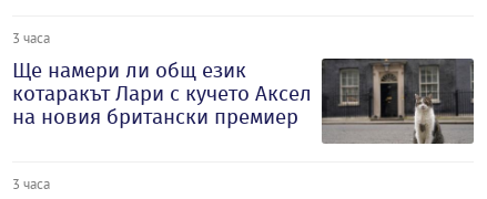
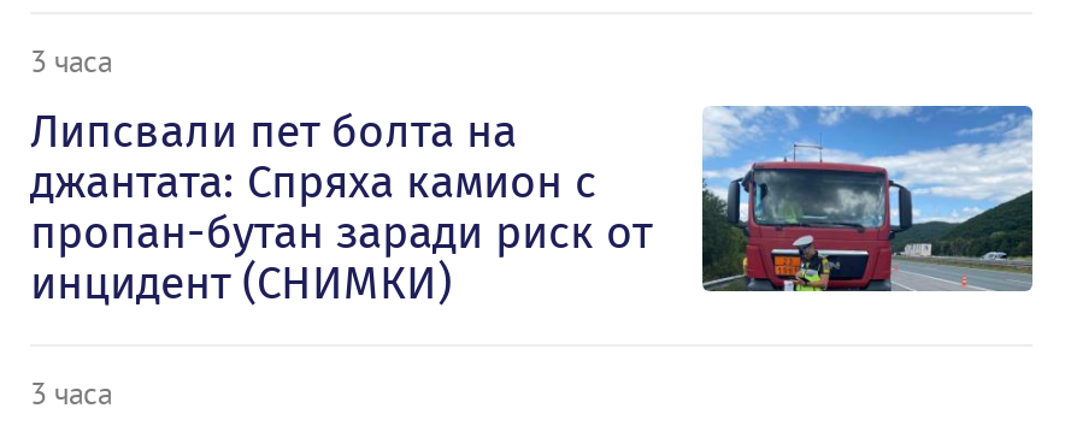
[12,57,475,145] [image] | Ще намери ли общ език | котаракът Лари с кучето Аксел | на новия британски премиер -> [30,103,1035,310] [image] | Липсвали пет болта на | джантата: Спряха камион с | пропан-бутан заради риск от | инцидент (СНИМКИ)

